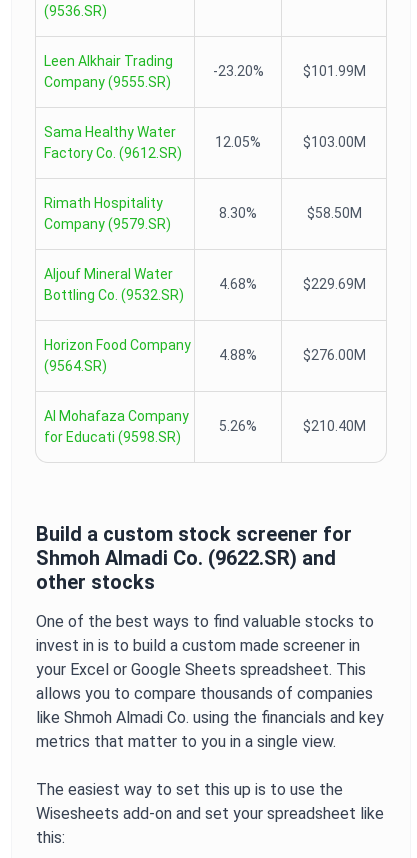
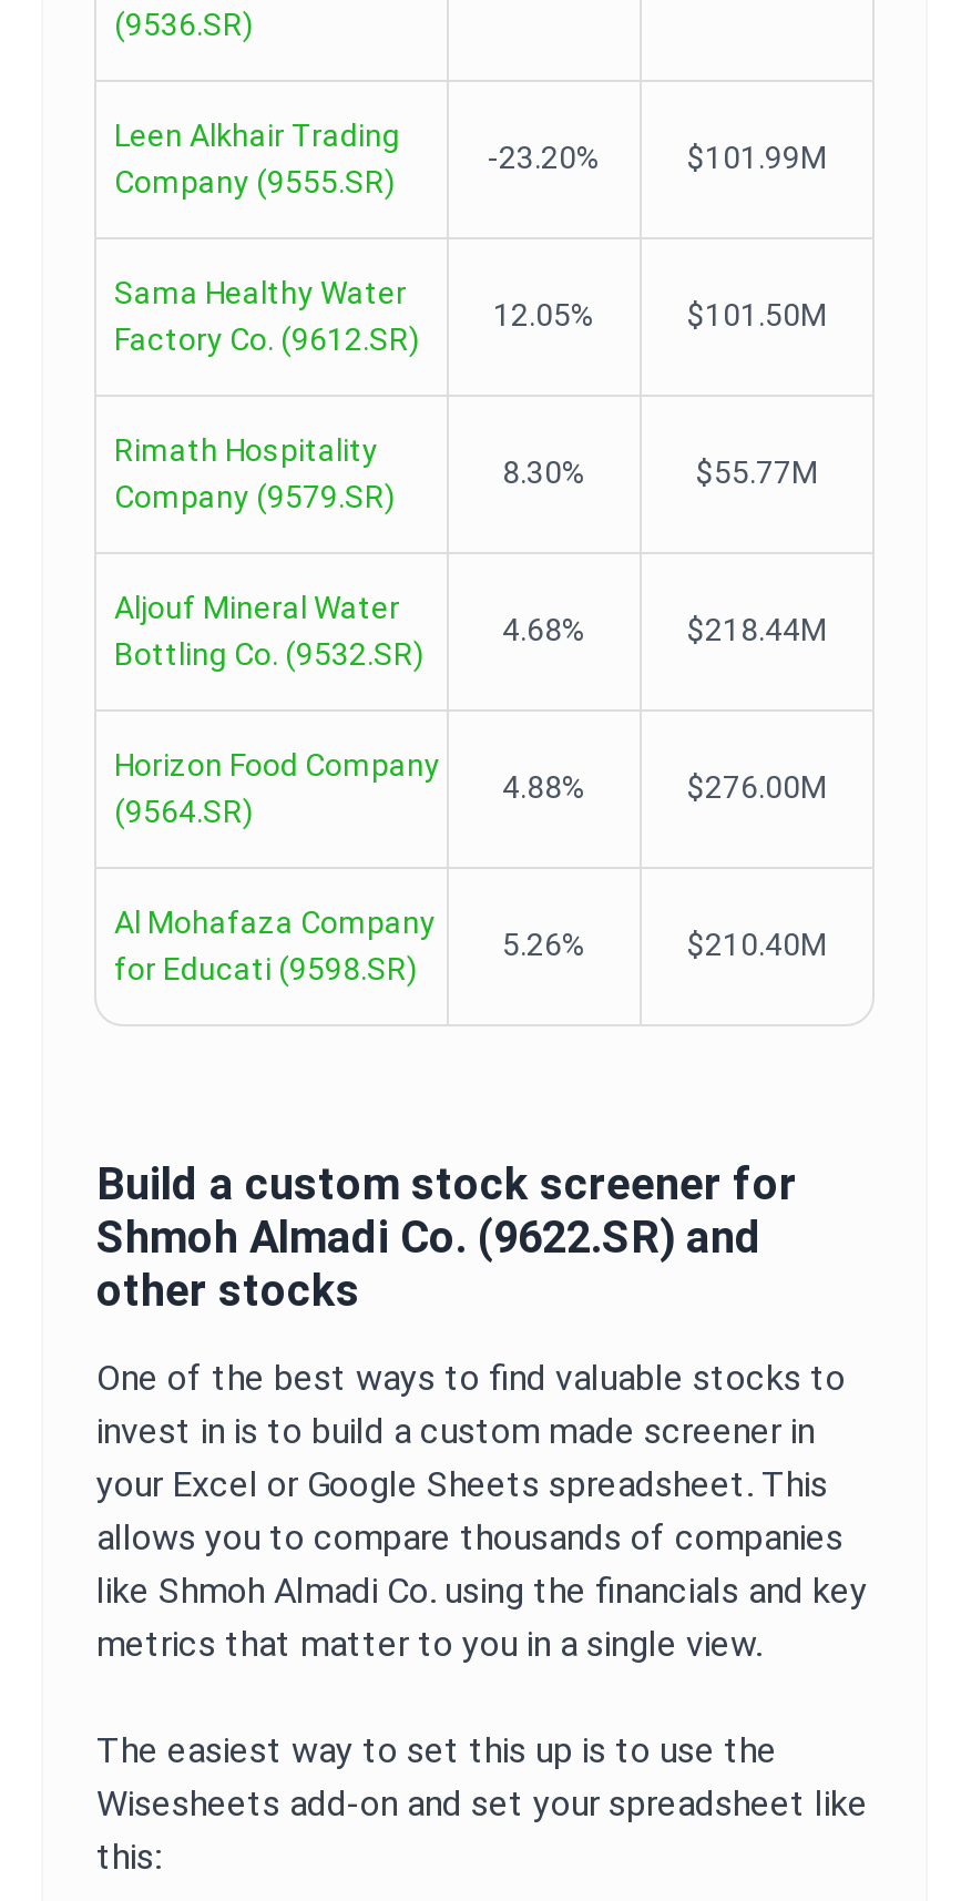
[302,134,365,150] $103.00M -> [687,297,827,333] $101.50M
[306,205,361,221] $58.50M -> [696,454,818,490] $55.77M
[302,276,365,292] $229.69M -> [687,612,827,647] $218.44M

